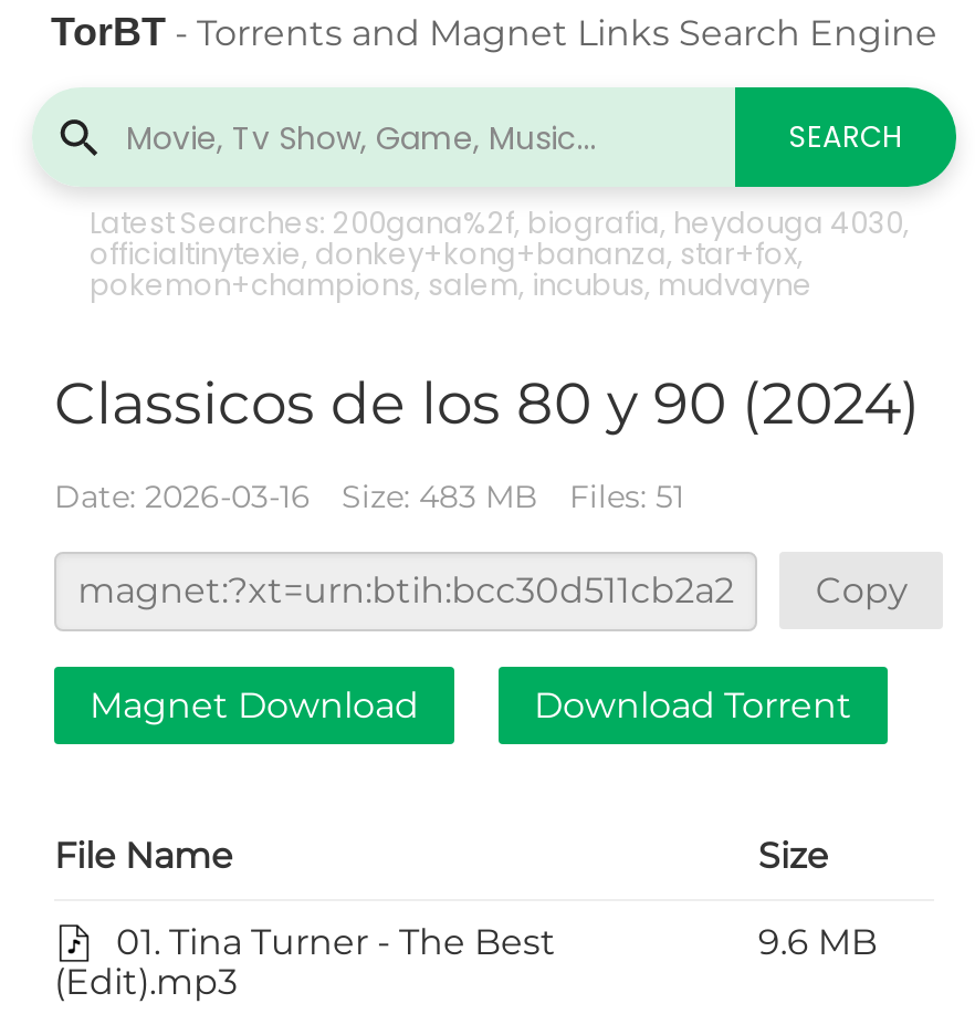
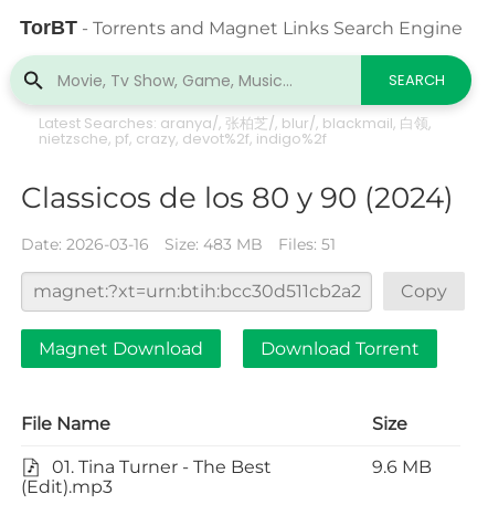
[90,202,910,306] Latest Searches: 200gana%2f, biografia, heydouga 4030, | officialtinytexie,donkey+kong+bananza,star+fox, | pokemon+champions, salem, incubus,mudvayne -> [39,113,432,149] Latest Searches: aranya/,张柏芝/, blur/, blackmail,白领, | nietzsche,pf,crazy,devot%2f,indigo%2f

